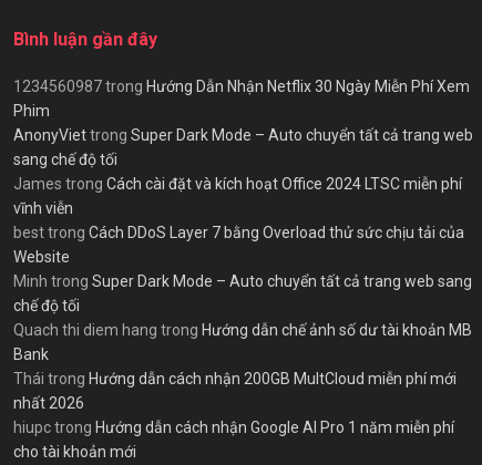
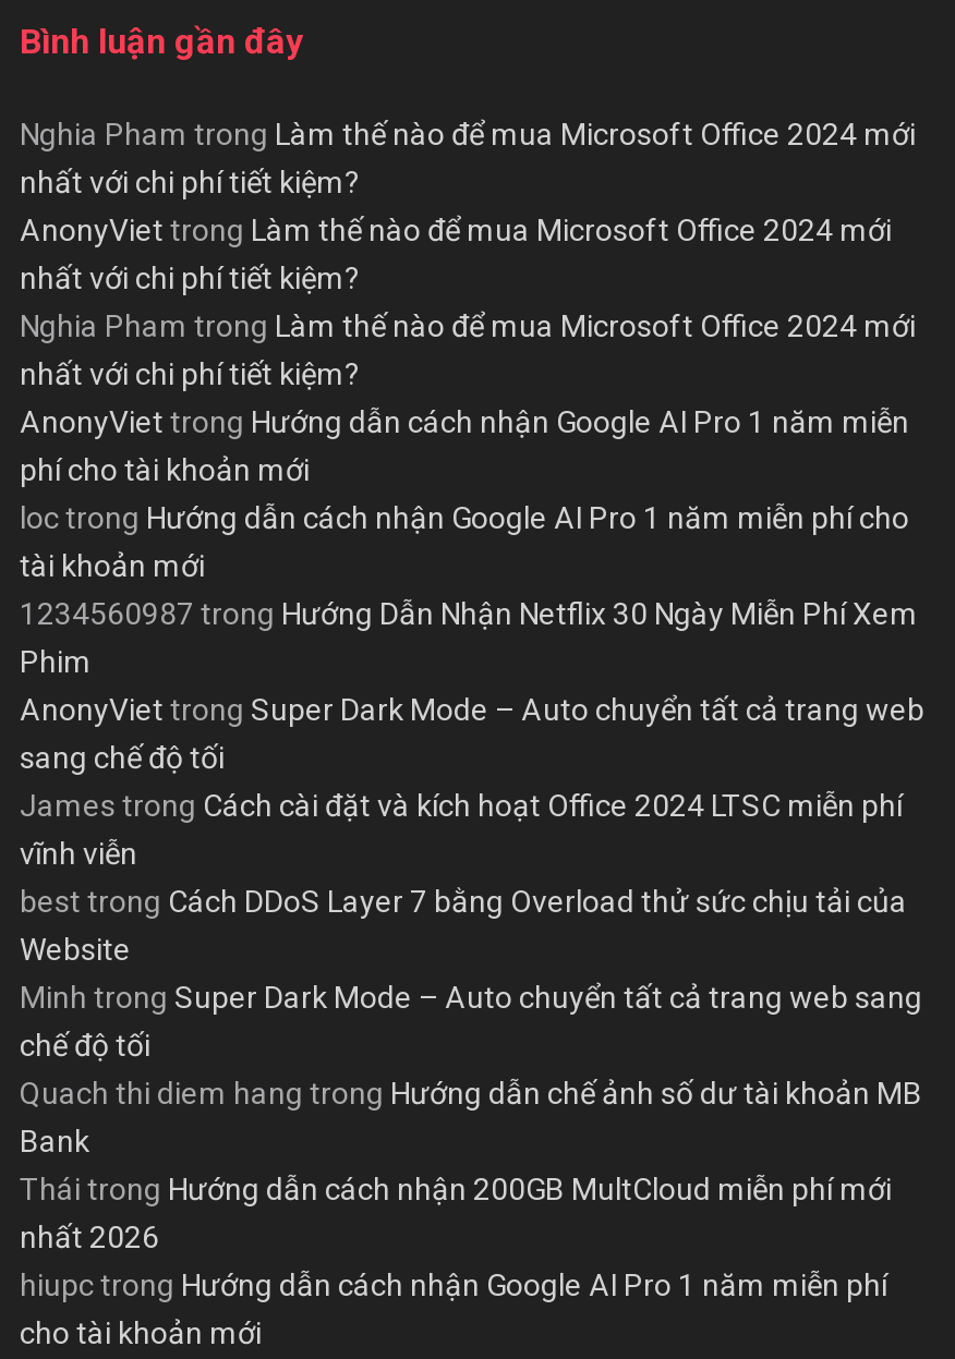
none -> [20,117,916,583] Nghia Pham trong Làm thế nào để mua Microsoft Office 2024 mới | nhất với chi phí tiết kiệm? | AnonyViet trong Làm thế nào để mua Microsoft Office 2024 mới | nhất với chi phí tiết kiệm? | Nghia Pham trong Làm thế nào để mua Microsoft Office 2024 mới | nhất với chi phí tiết kiệm? | AnonyViet trong Hướng dẫn cách nhận Google AI Pro 1 năm miễn | phí cho tài khoản mới | loc trong Hướng dẫn cách nhận Google AI Pro 1 năm miễn phí cho | tài khoản mới

